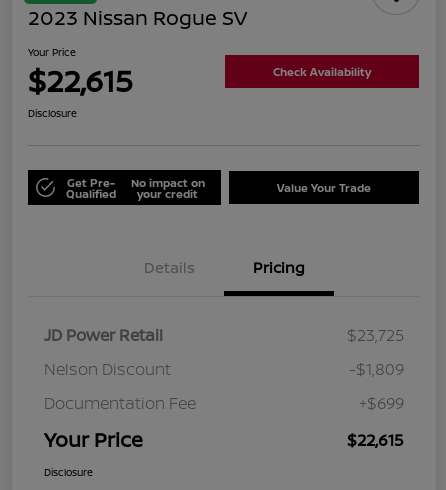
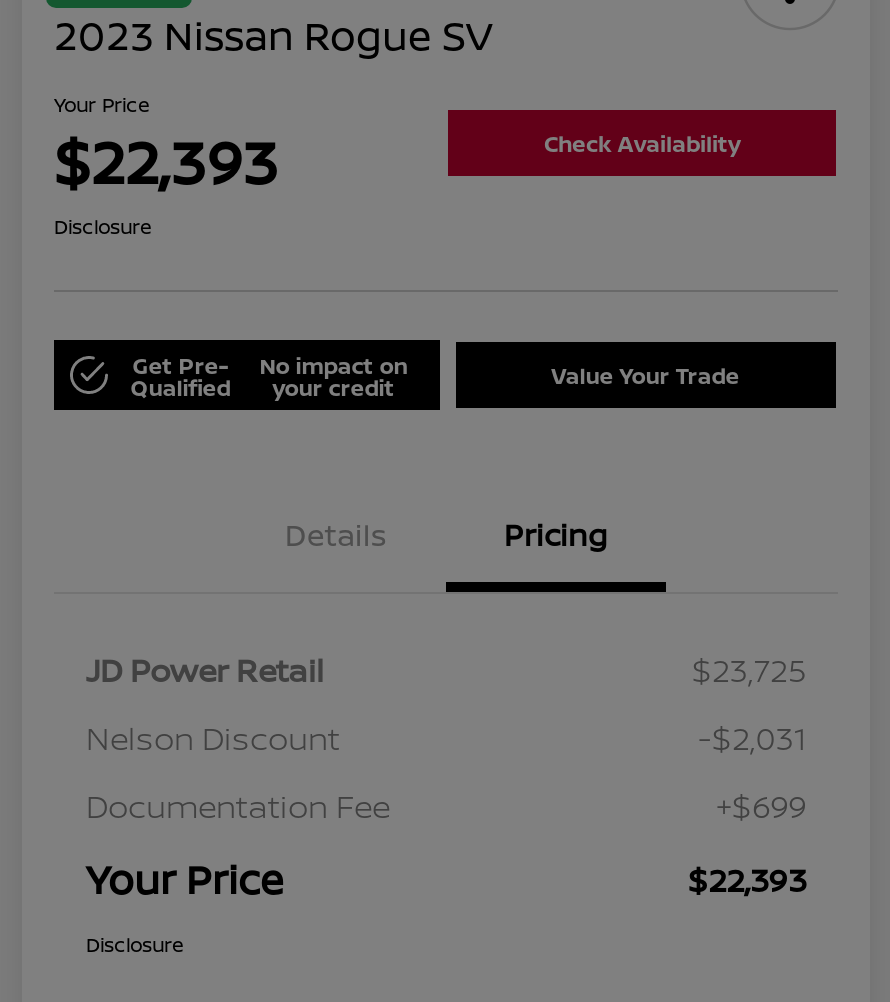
[28,60,133,101] $22,615 -> [54,120,278,202] $22,393
[349,358,404,380] -$1,809 -> [698,716,806,760] -$2,031
[347,429,404,451] $22,615 -> [688,858,806,902] $22,393

